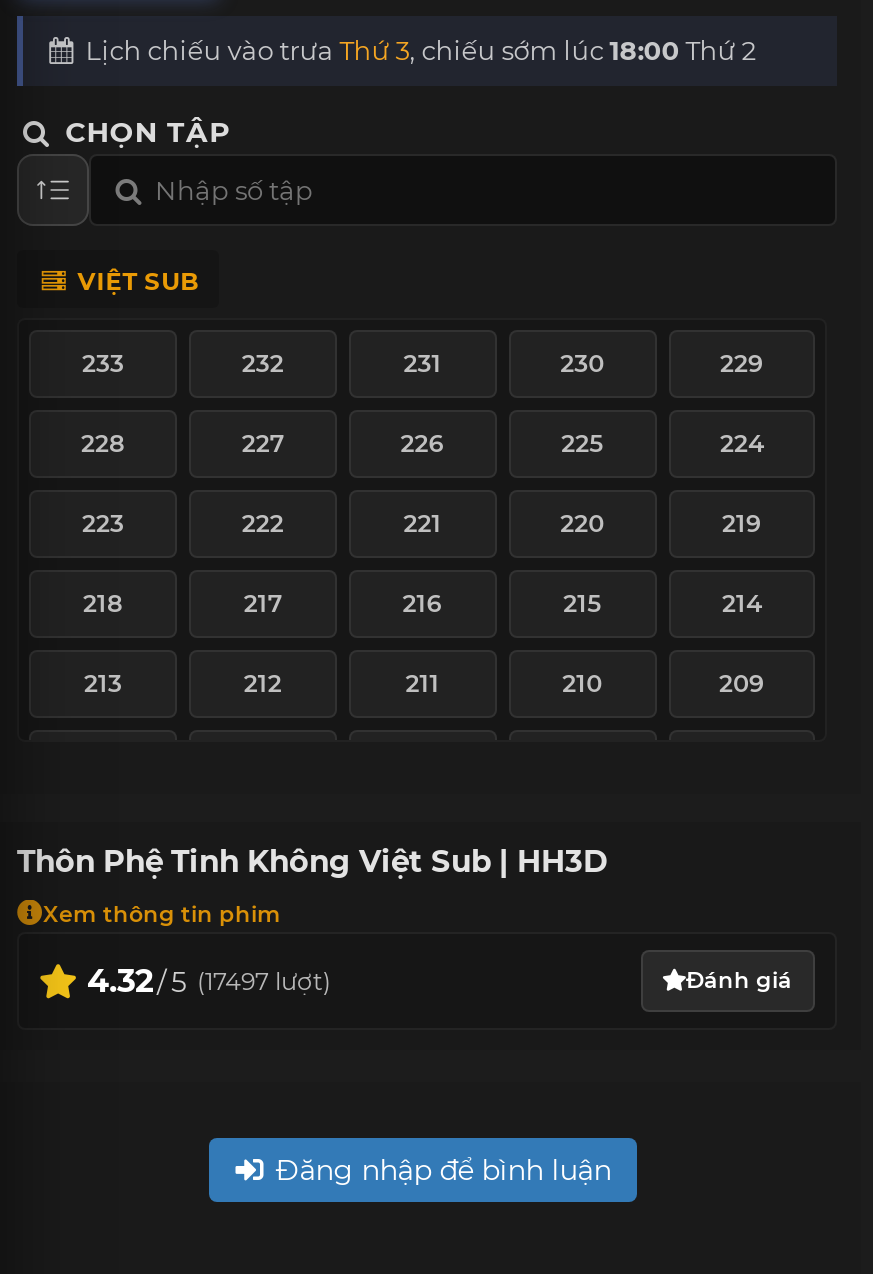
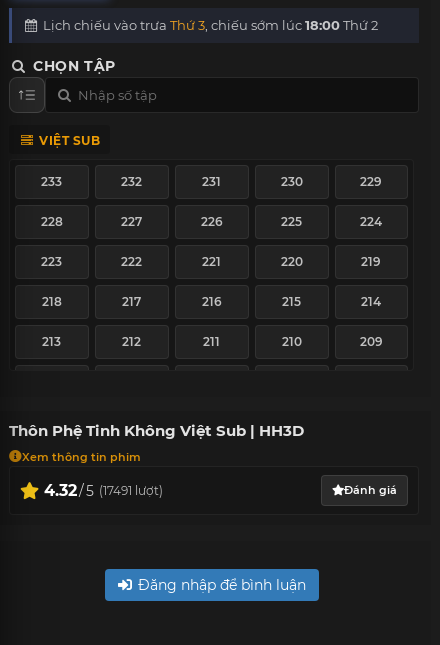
[87,963,331,1001] 4.32 / 5 (17497 lượt) -> [44,481,163,500] 4.32 / 5 (17491 lượt)

